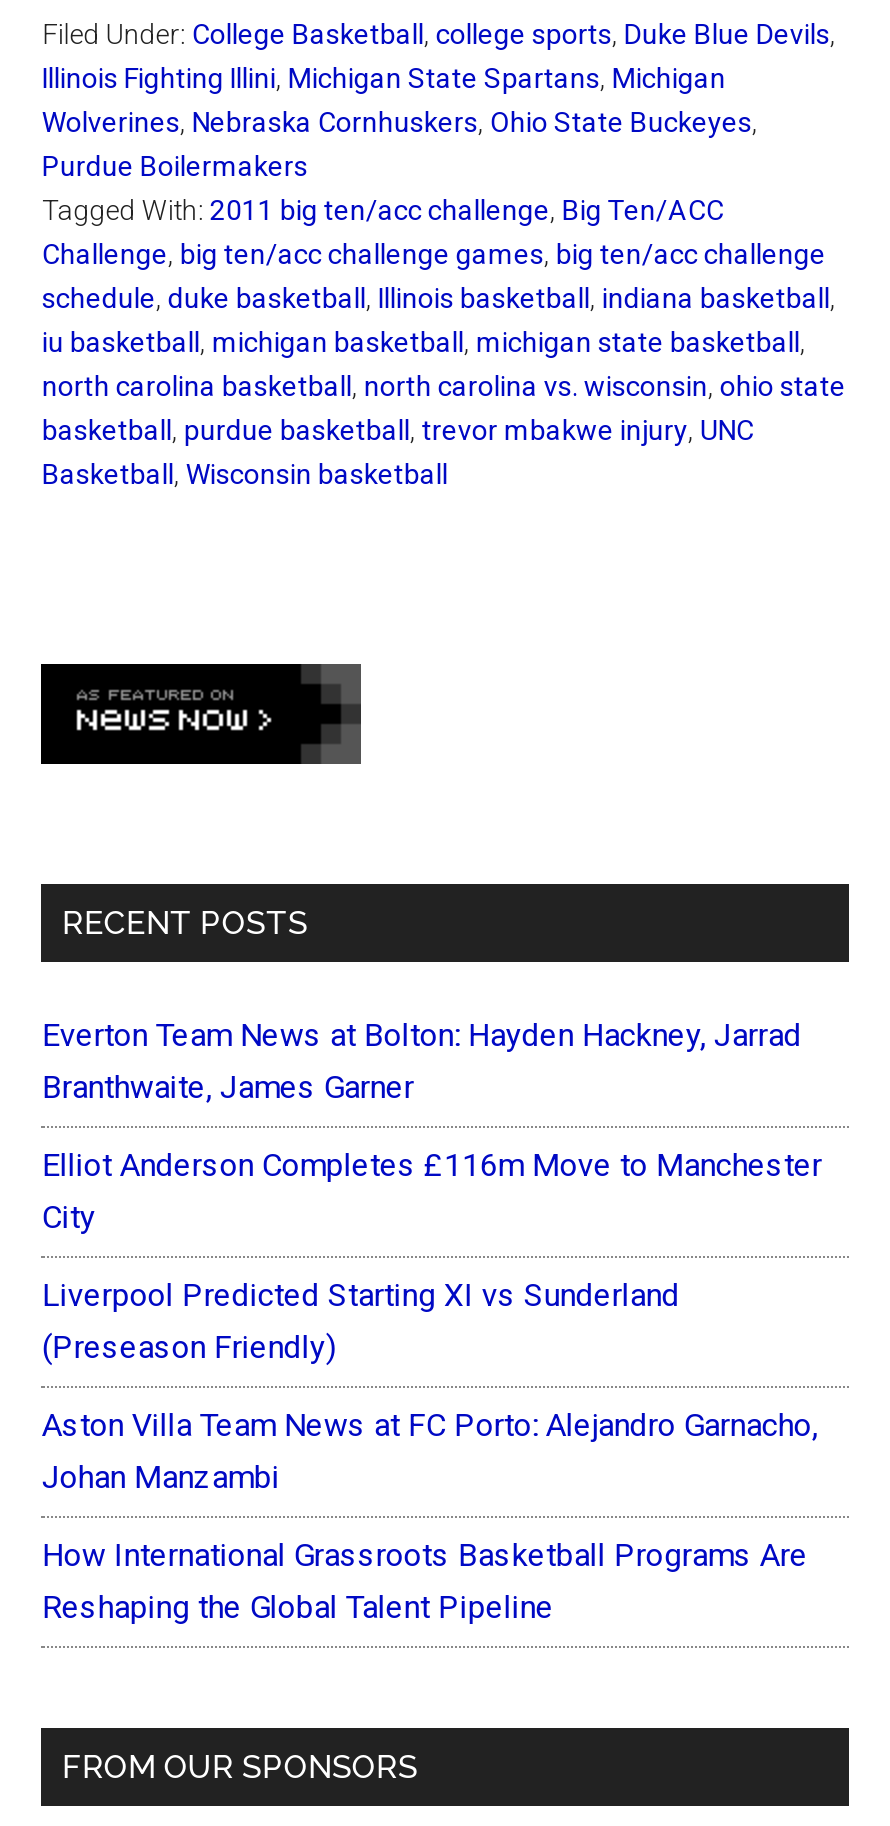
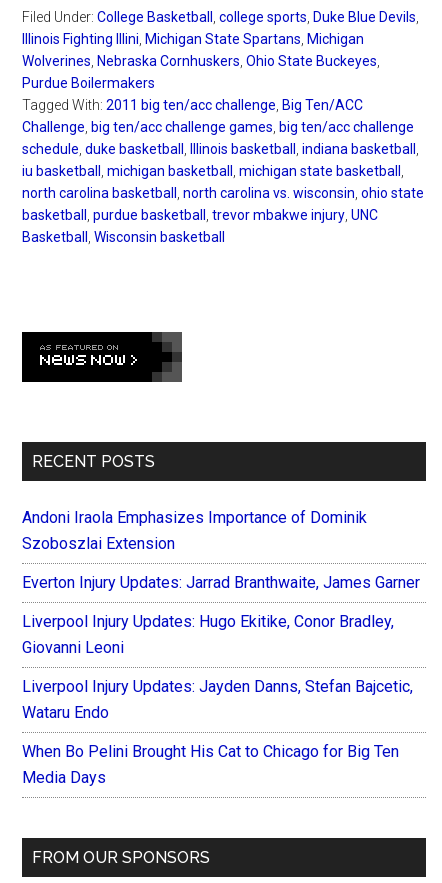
[42,1016,802,1106] Everton Team News at Bolton: Hayden Hackney, Jarrad | Branthwaite, James Garner -> [22,508,367,553] Andoni Iraola Emphasizes Importance of Dominik | Szoboszlai Extension
[42,1146,822,1236] Elliot Anderson Completes £116m Move to Manchester | City -> [22,573,420,592] Everton Injury Updates: Jarrad Branthwaite, James Garner
[42,1276,680,1366] Liverpool Predicted Starting XI vs Sunderland | (Preseason Friendly) -> [22,612,394,657] Liverpool Injury Updates: Hugo Ekitike, Conor Bradley, | Giovanni Leoni
[42,1406,818,1496] Aston Villa Team News at FC Porto: Alejandro Garnacho, | Johan Manzambi -> [22,677,413,722] Liverpool Injury Updates: Jayden Danns, Stefan Bajcetic, | Wataru Endo
[42,1536,808,1626] How International Grassroots Basketball Programs Are | Reshaping the Global Talent Pipeline -> [22,742,399,787] When Bo Pelini Brought His Cat to Chicago for Big Ten | Media Days

